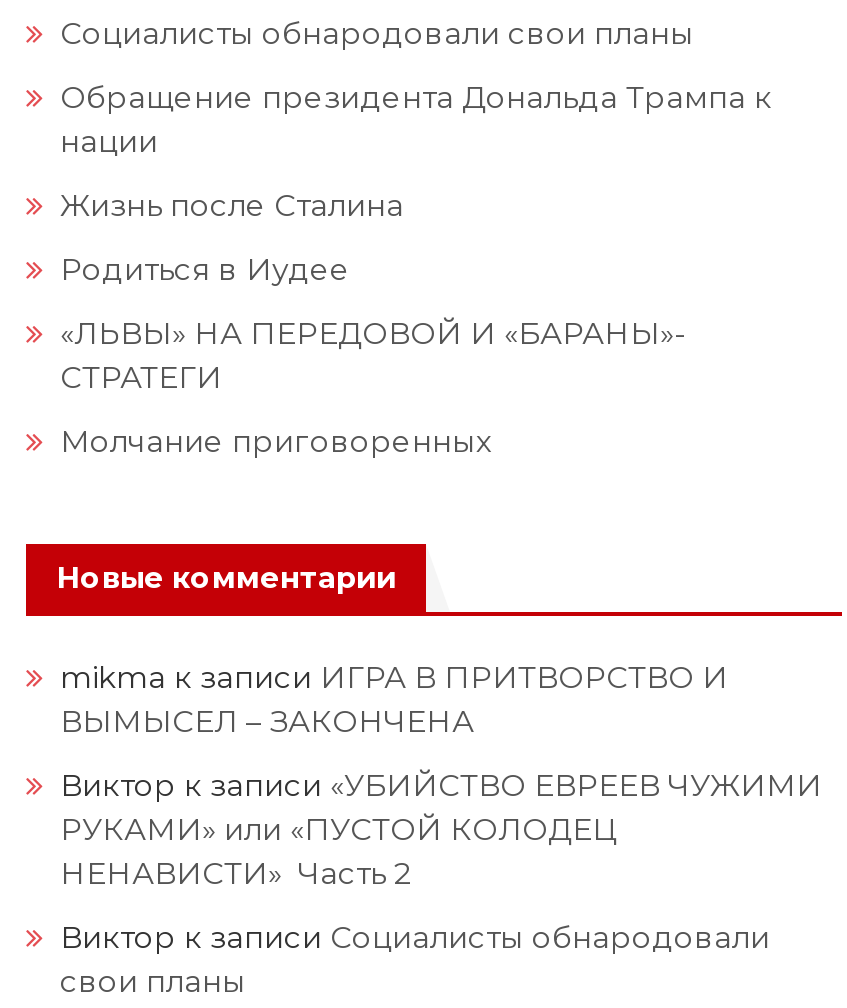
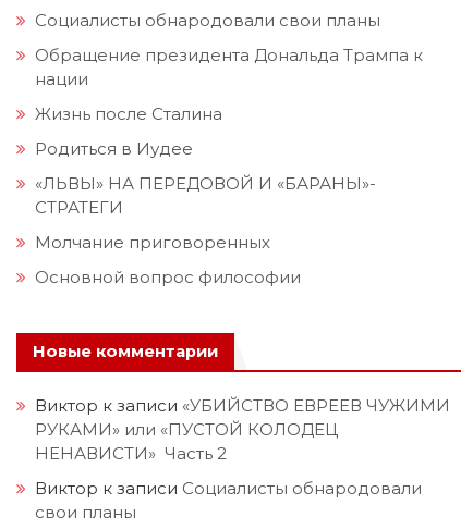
none -> [35,266,301,287] Основной вопрос философии
moved [56,559,396,595] -> [33,341,218,361]: Новые комментарии
[60,657,728,739] mikma к записи ИГРА В ПРИТВОРСТВО И | ВЫМЫСЕЛ – ЗАКОНЧЕНА -> none

